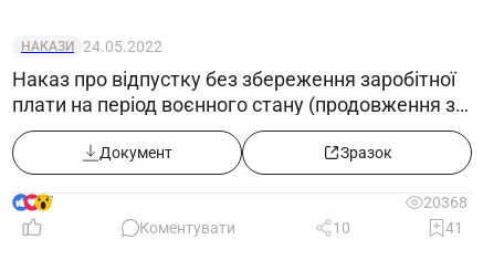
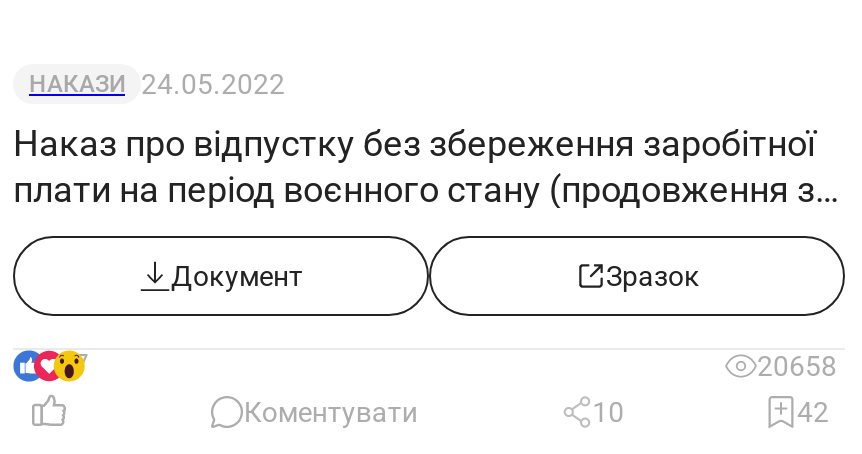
[423,194,468,211] 20368 -> [757,350,837,382] 20658
[445,219,463,237] 41 -> [797,396,829,428] 42

